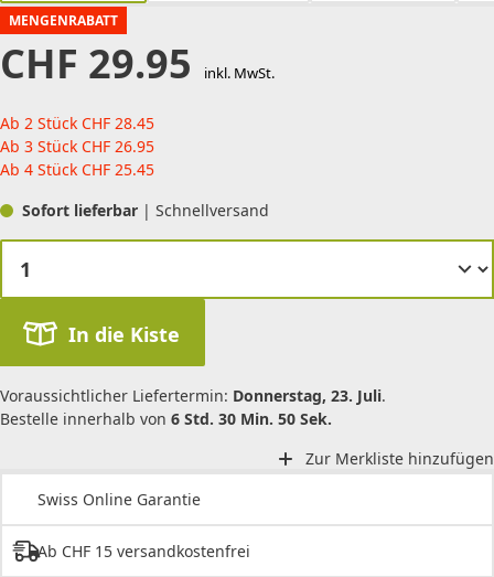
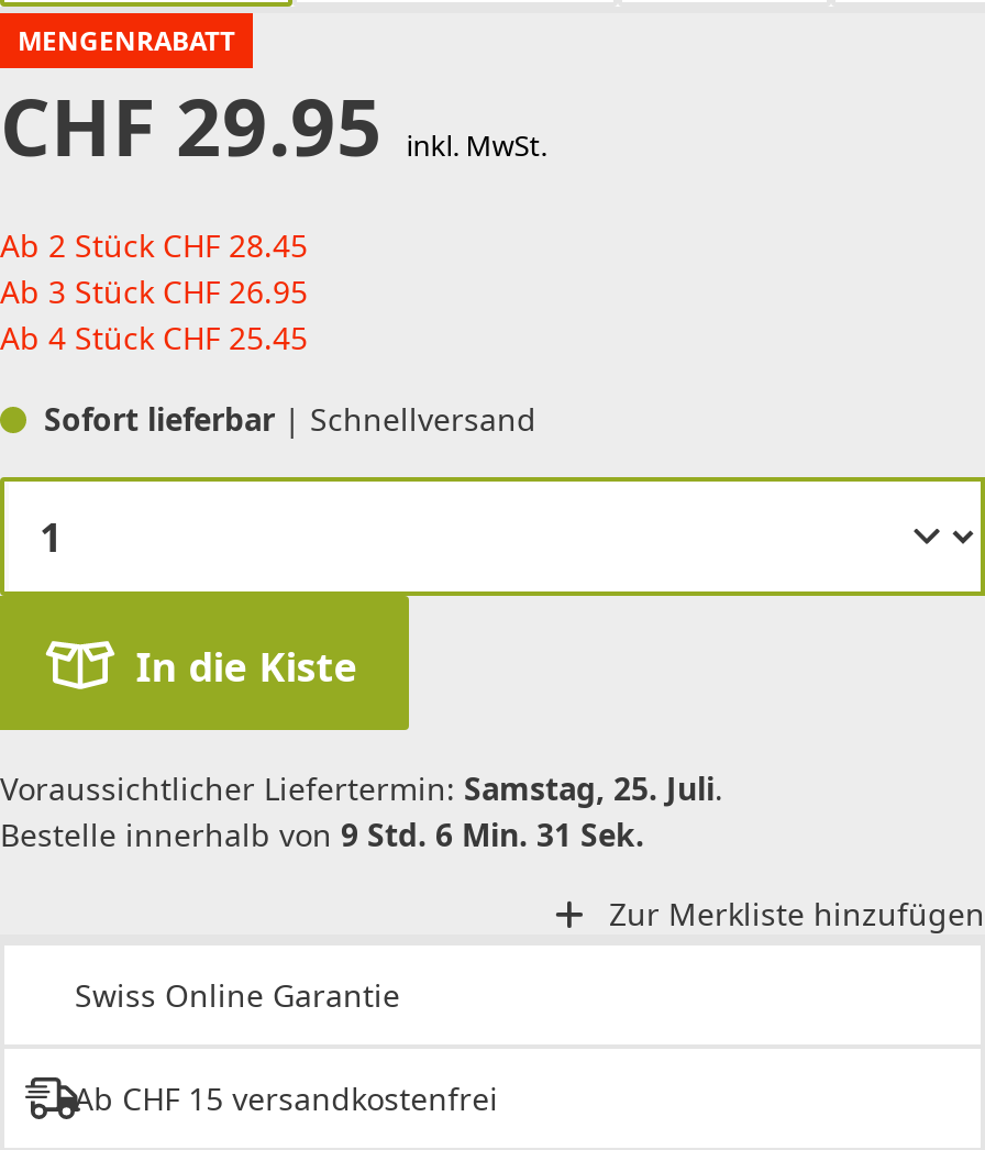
[0,385,386,406] Voraussichtlicher Liefertermin: Donnerstag, 23. Juli. -> [0,767,723,808] Voraussichtlicher Liefertermin: Samstag, 25. Juli.
[0,408,332,429] Bestelle innerhalb von 6 Std. 30 Min. 50 Sek. -> [0,813,644,854] Bestelle innerhalb von 9 Std. 6 Min. 31 Sek.

